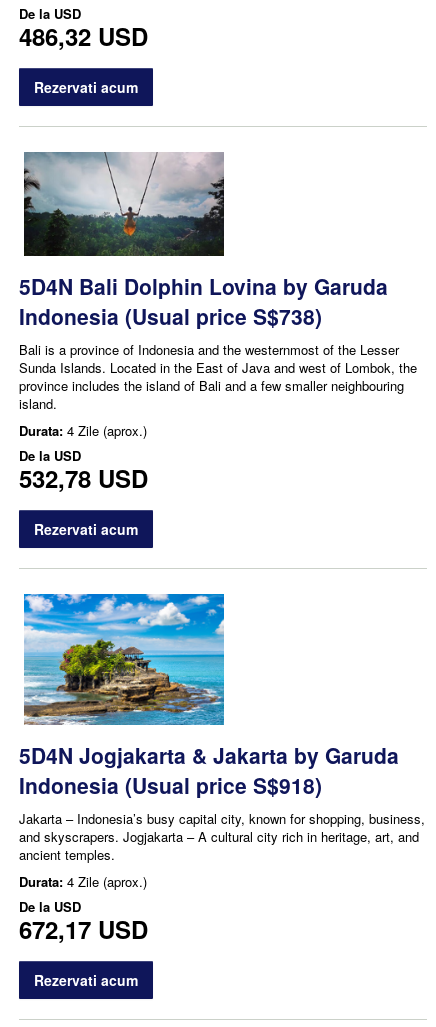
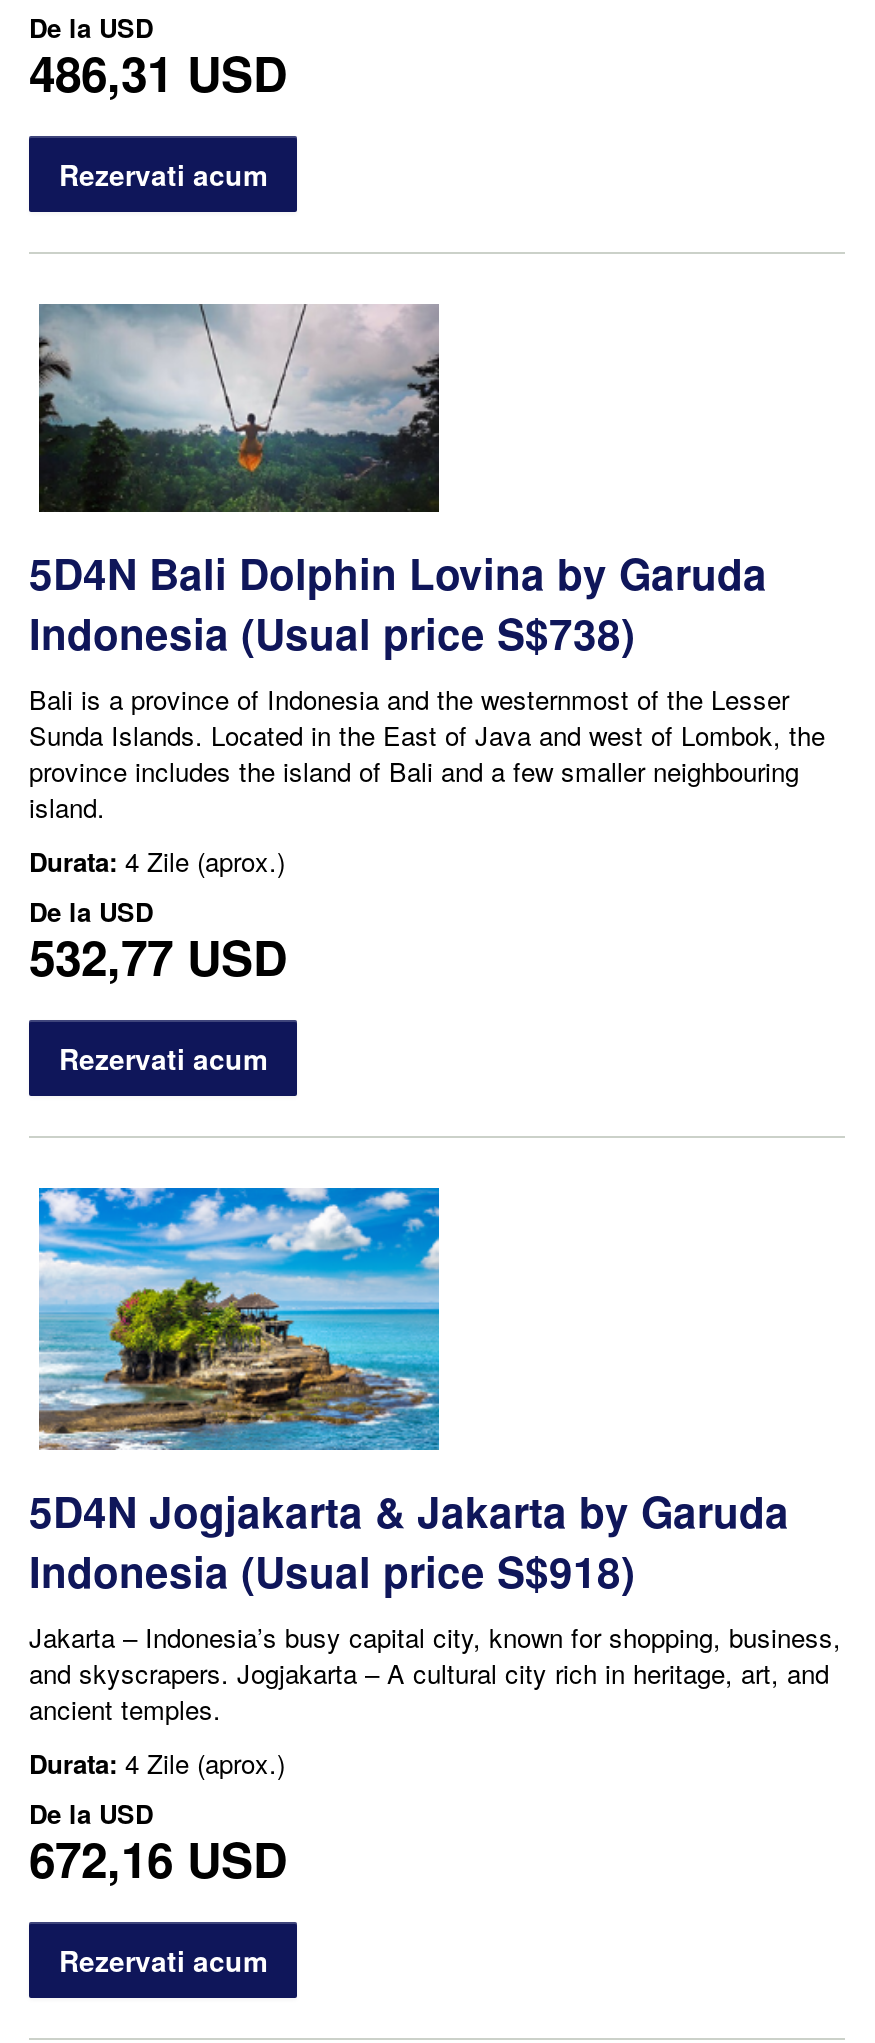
[19,19,148,53] 486,32 USD -> [29,39,287,107] 486,31 USD
[19,461,148,495] 532,78 USD -> [29,921,287,989] 532,77 USD
[19,912,148,946] 672,17 USD -> [29,1825,287,1893] 672,16 USD

